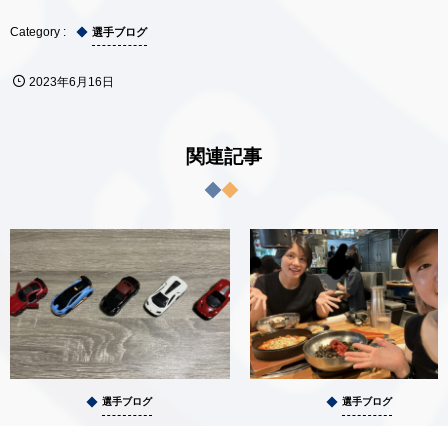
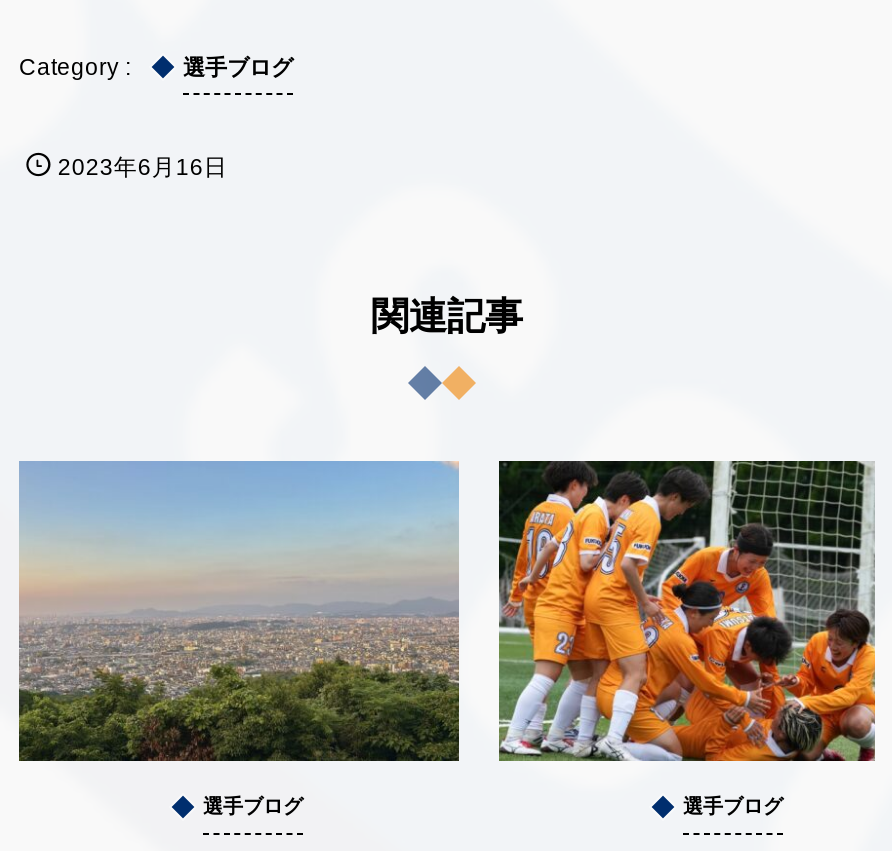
[9,228,230,379] [image] -> [17,461,459,763] [image]
[249,228,439,380] [image] -> [497,459,877,763] [image]

